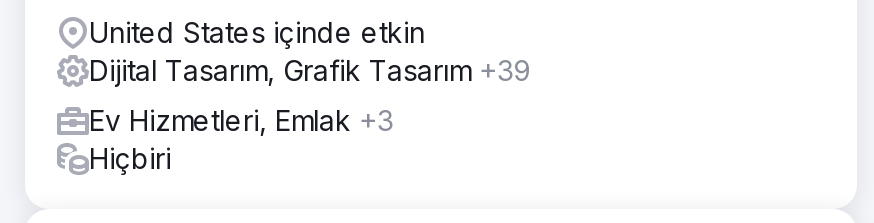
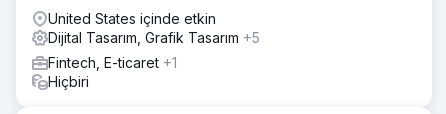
[89,52,531,86] Dijital Tasarım, Grafik Tasarım +39 -> [48,29,260,46] Dijital Tasarım, Grafik Tasarım +5
[89,102,393,136] Ev Hizmetleri, Emlak +3 -> [48,54,177,71] Fintech, E-ticaret +1

